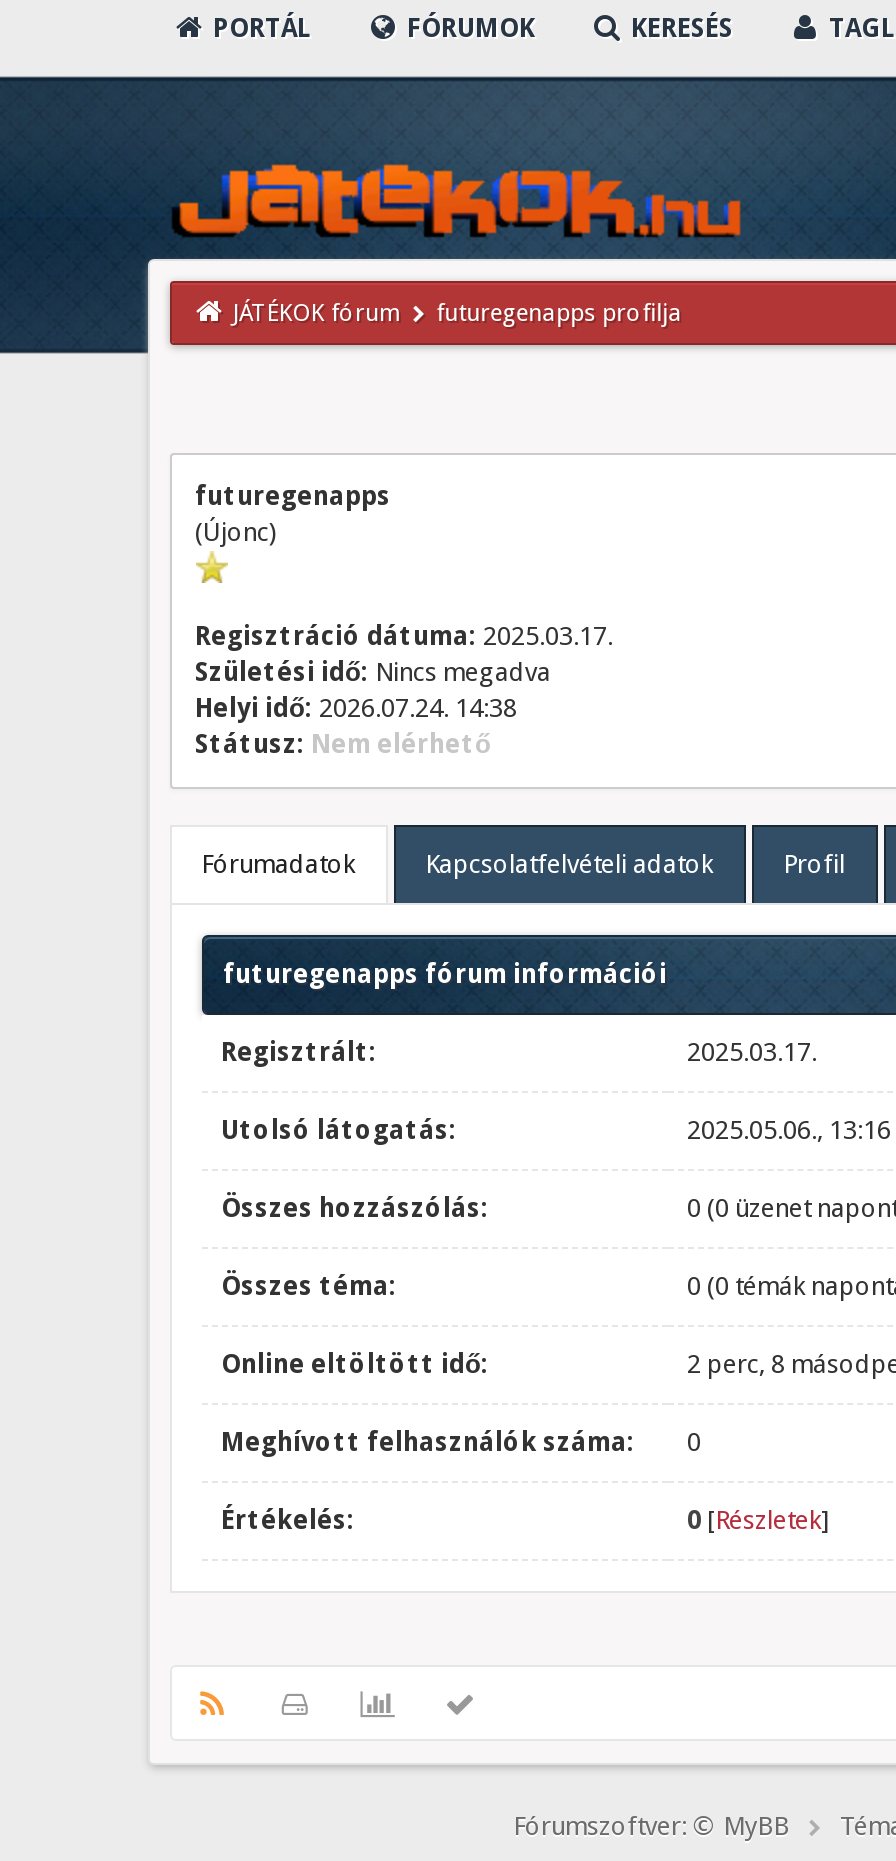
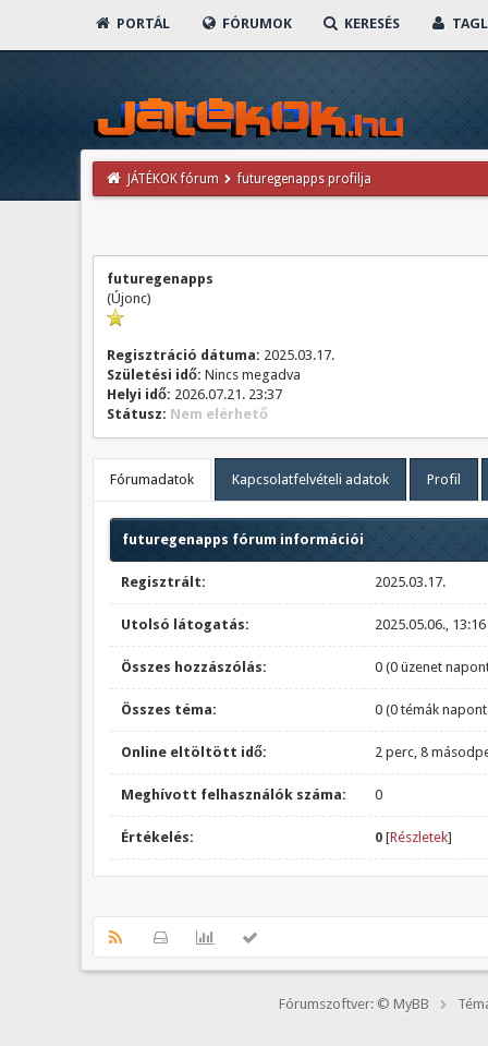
[195,693,517,723] Helyi idő: 2026.07.24. 14:38 -> [106,386,282,402] Helyi idő: 2026.07.21. 23:37

